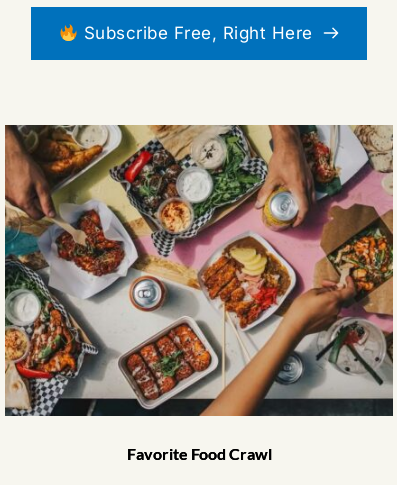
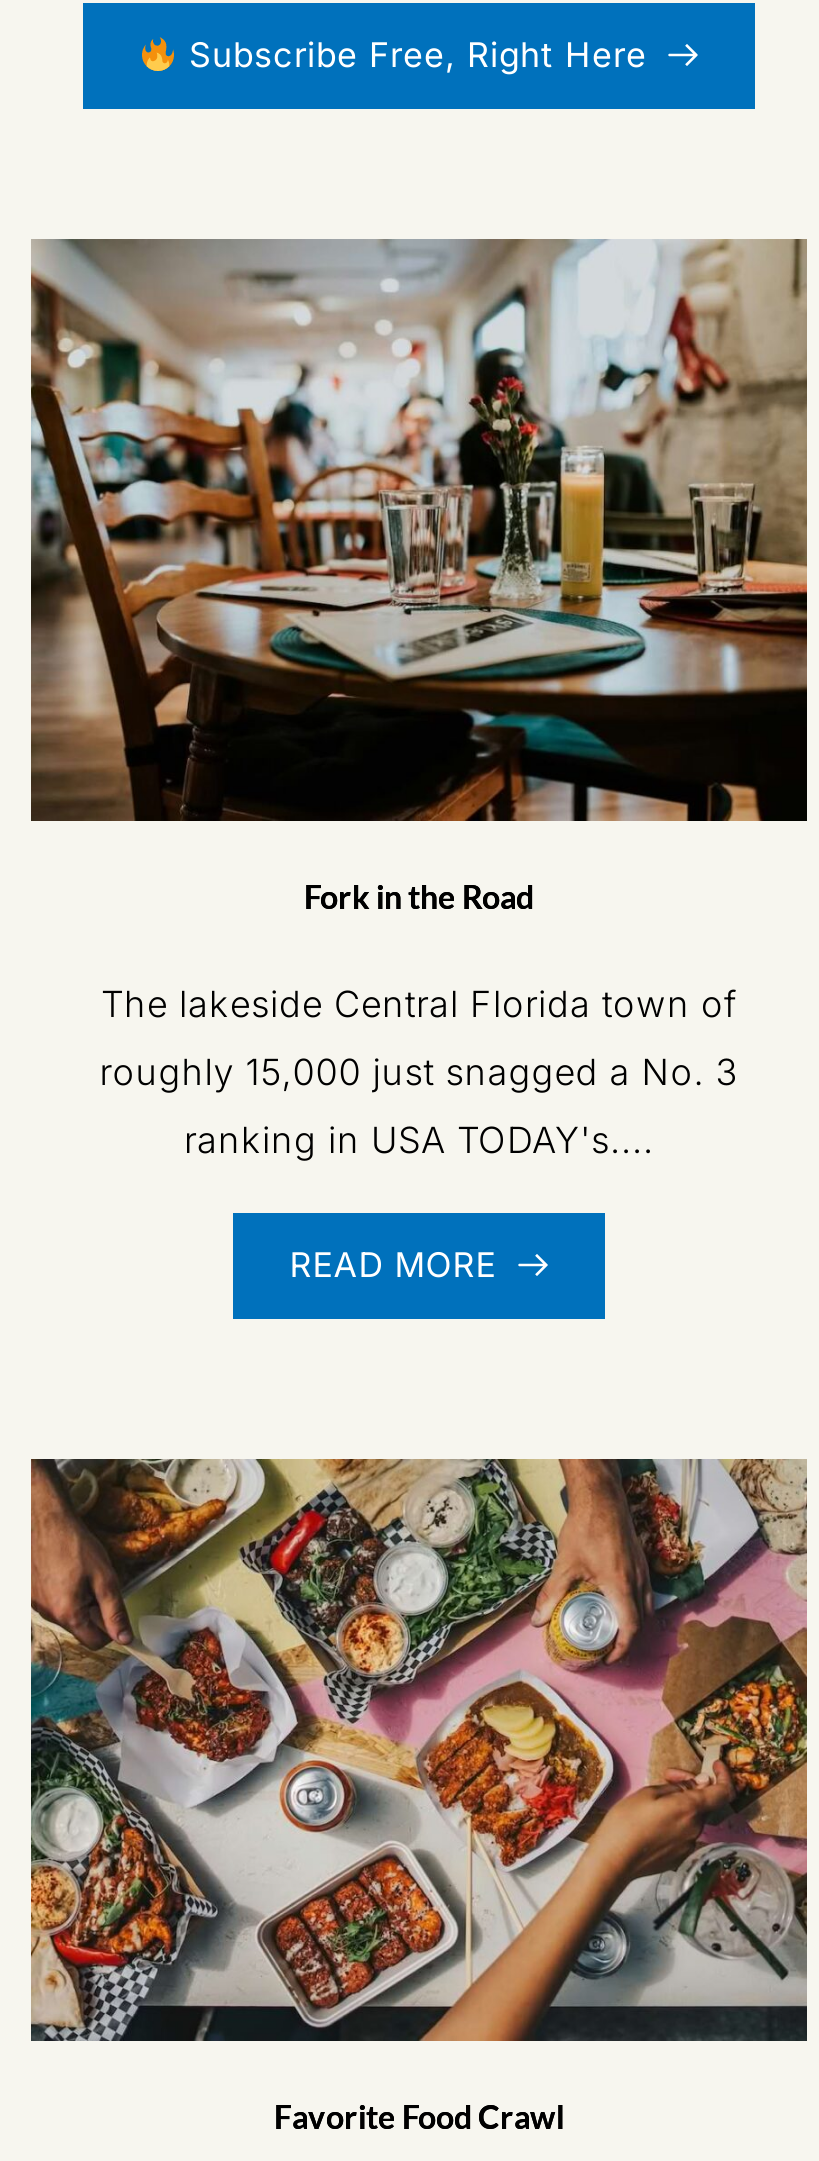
none -> [31,239,809,1285] [image] | Fork in the Road | The lakeside Central Florida town of | roughly 15,000 just snagged a No. 3 | ranking in USA TODAY's.... | READ MORE

